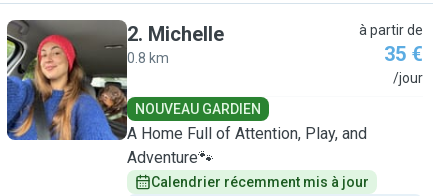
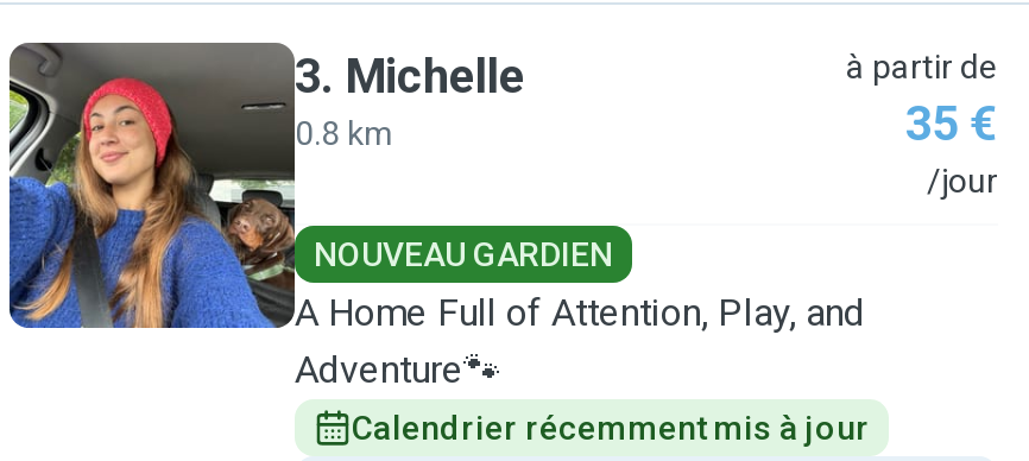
[127,22,224,46] 2. Michelle -> [295,48,525,105] 3. Michelle

